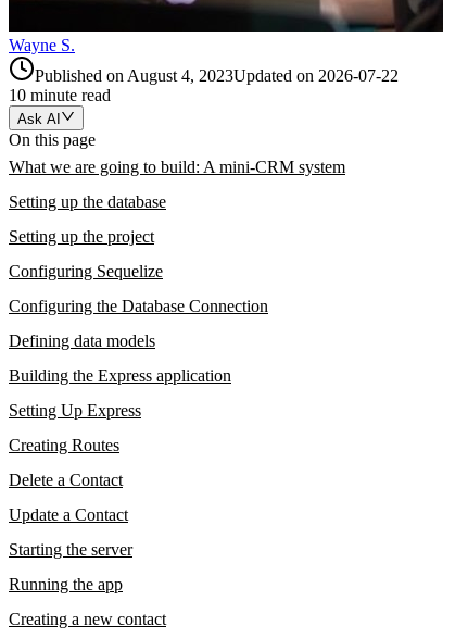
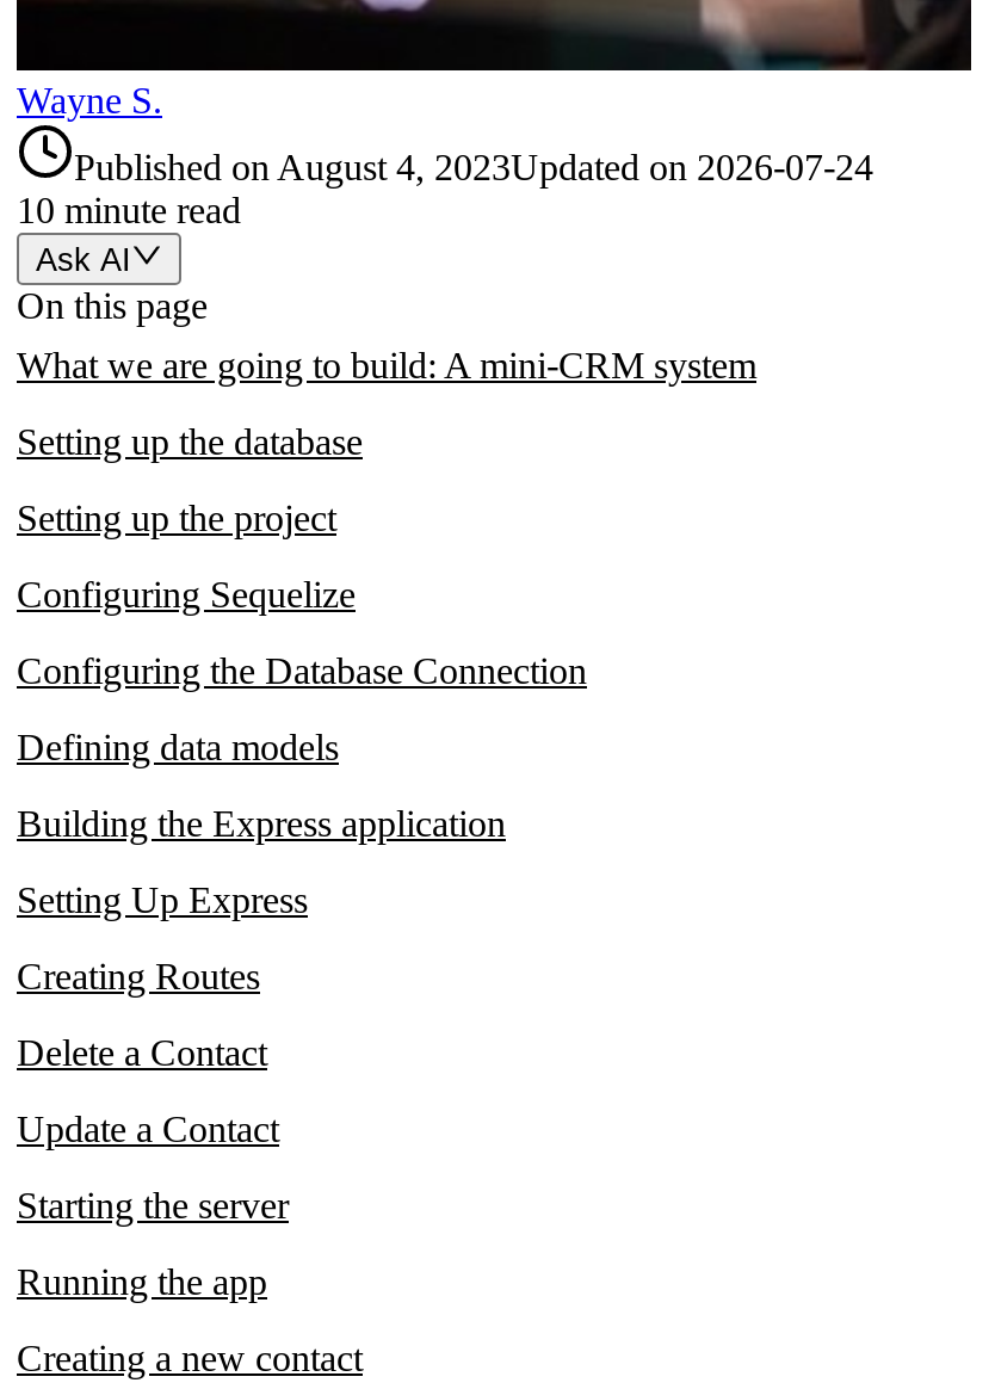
[35,67,399,85] Published on August 4, 2023Updated on 2026-07-22 -> [74,146,873,187] Published on August 4, 2023Updated on 2026-07-24

